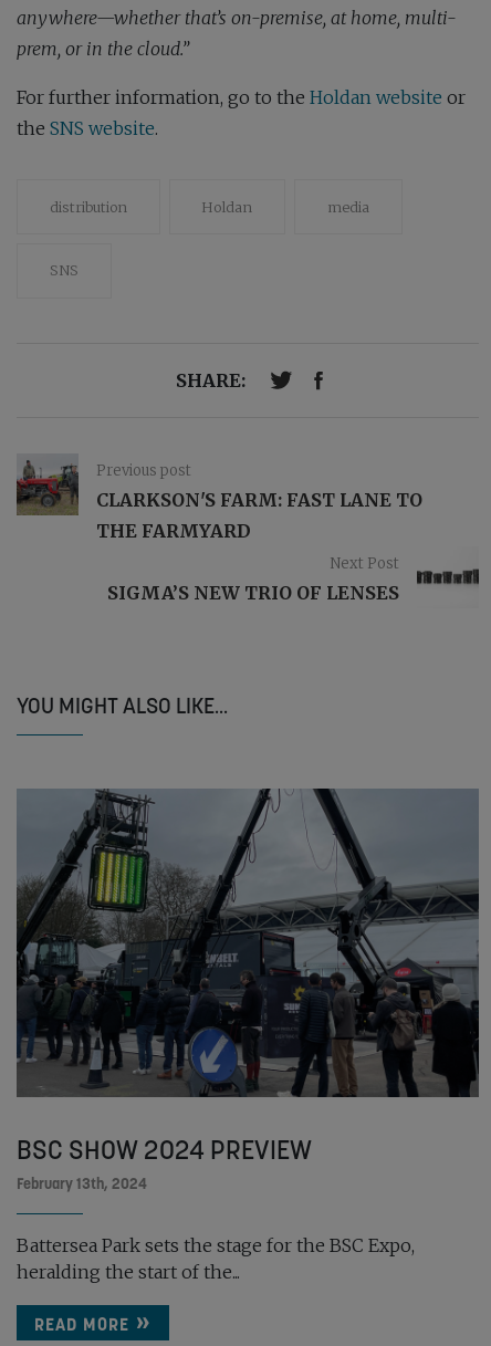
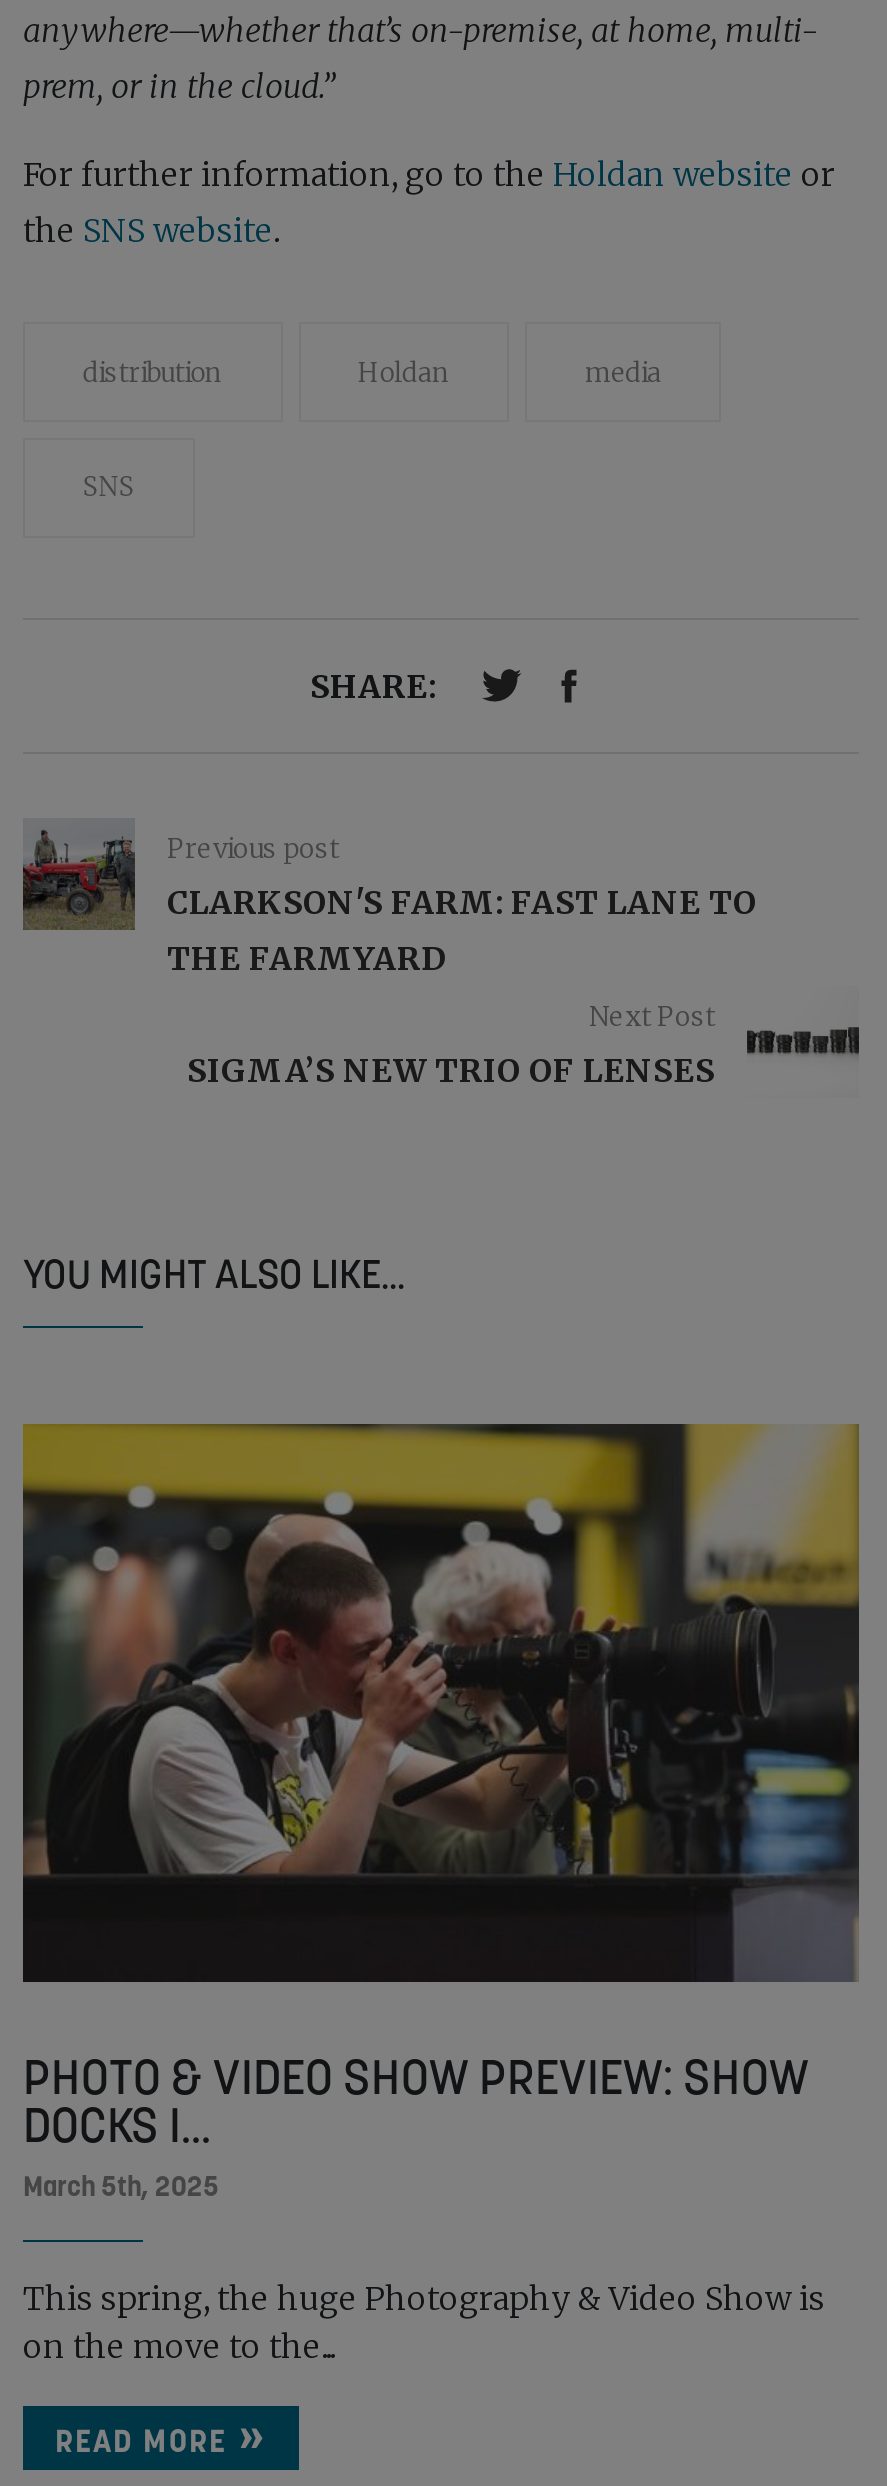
[17,789,480,1193] [image] | BSC SHOW 2024 PREVIEW | February 13th, 2024 -> [21,1422,861,2204] [image] | PHOTO & VIDEO SHOW PREVIEW: SHOW | DOCKS I... | March 5th, 2025
[17,1234,415,1283] Battersea Park sets the stage for the BSC Expo, | heralding the start of the... -> [23,2278,825,2366] This spring, the huge Photography & Video Show is | on the move to the...

